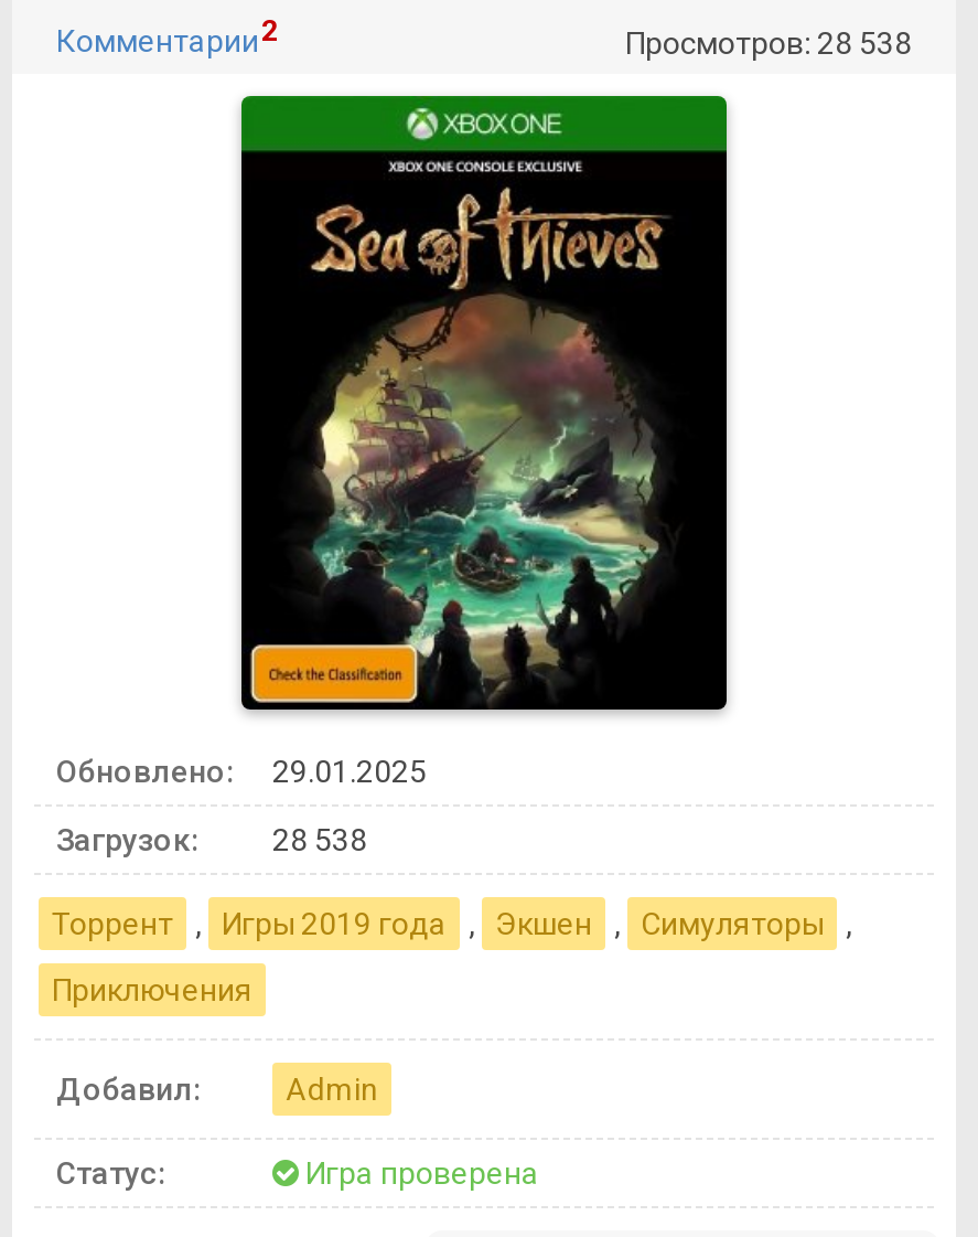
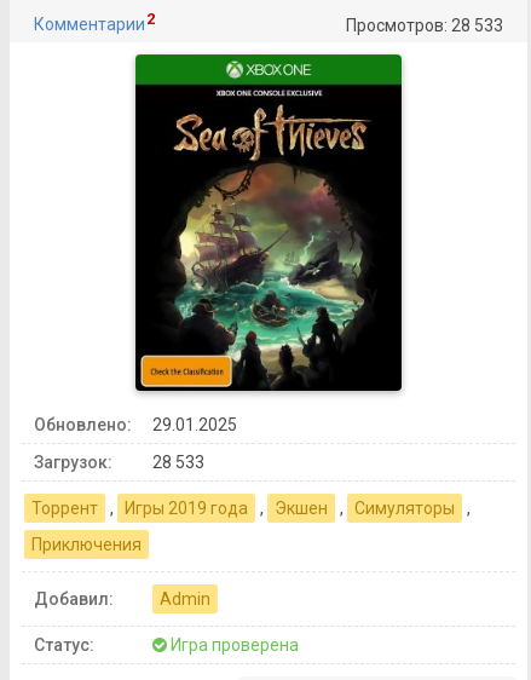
[625,25,912,61] Просмотров: 28 538 -> [346,16,503,35] Просмотров: 28 533
[56,822,367,857] Загрузок: 28 538 -> [34,453,204,472] Загрузок: 28 533

